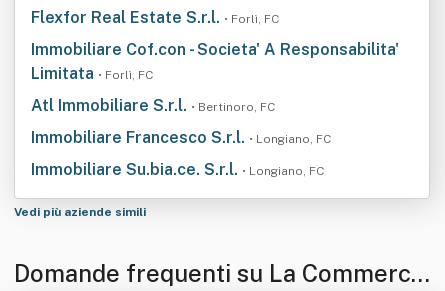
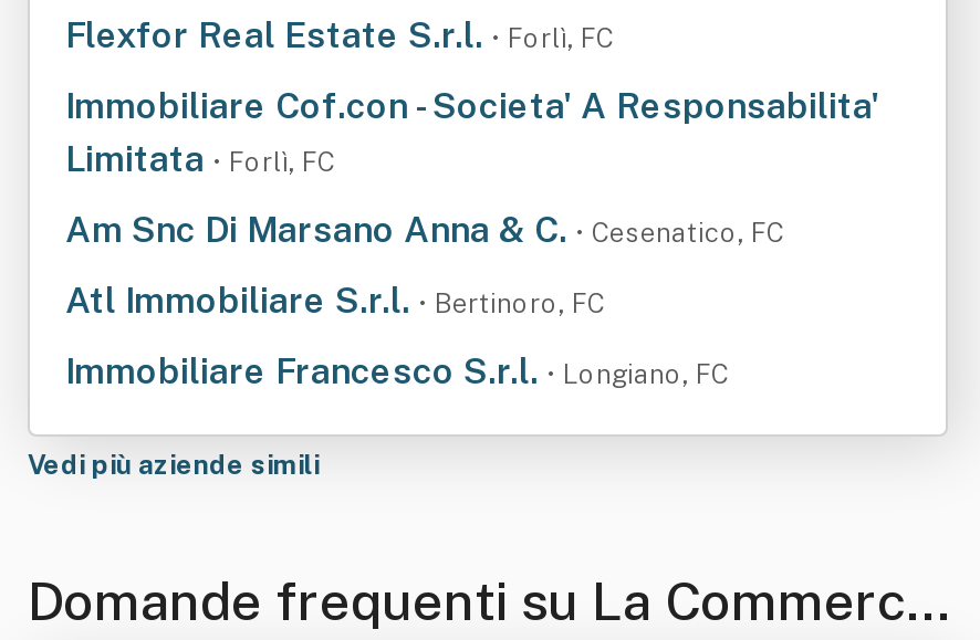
none -> [65,209,784,251] Am Snc Di Marsano Anna & C. • Cesenatico, FC
moved [31,96,331,147] -> [65,280,729,392]: Atl Immobiliare S.r.l. • Bertinoro, FC | Immobiliare Francesco S.r.l. • Longiano, FC
[31,160,324,179] Immobiliare Su.bia.ce. S.r.l. • Longiano, FC -> none

